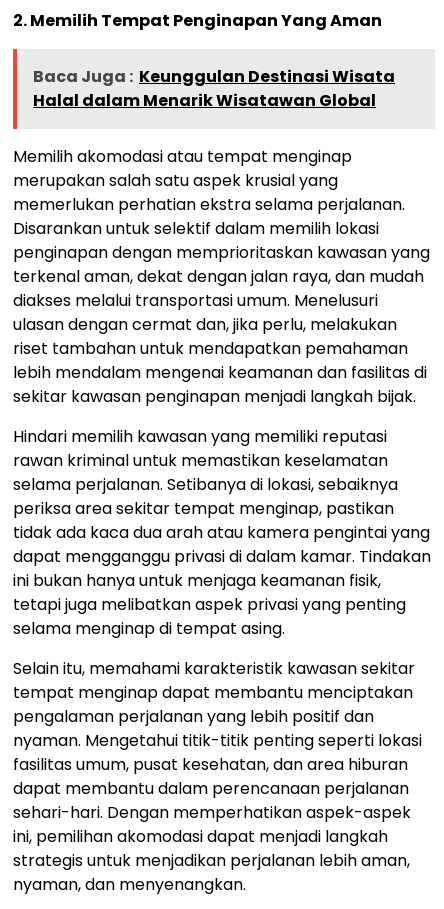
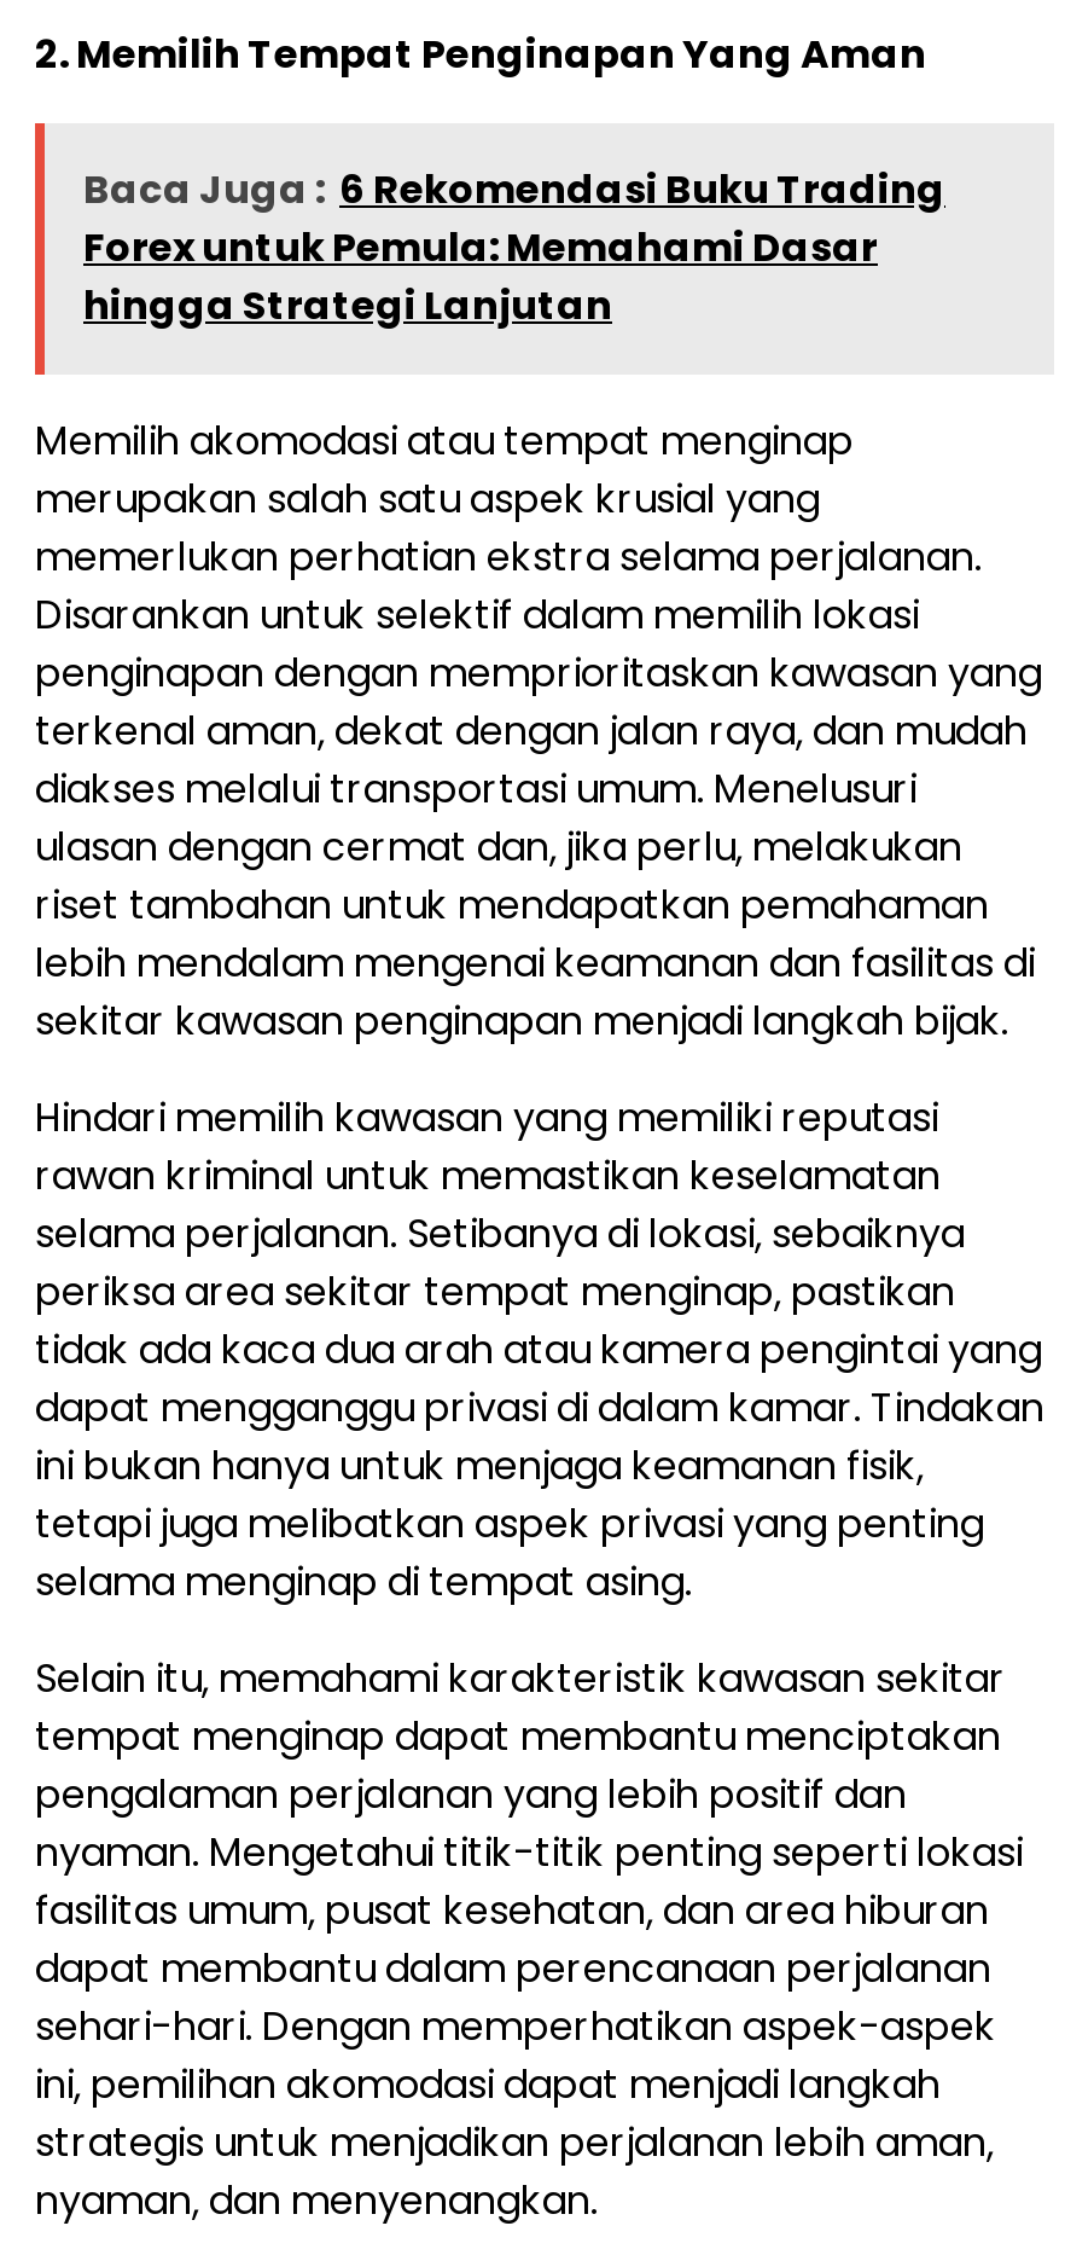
[33,65,395,112] Baca Juga : Keunggulan Destinasi Wisata | Halal dalam Menarik Wisatawan Global -> [83,163,945,334] Baca Juga : 6 Rekomendasi Buku Trading | Forex untuk Pemula: Memahami Dasar | hingga Strategi Lanjutan

